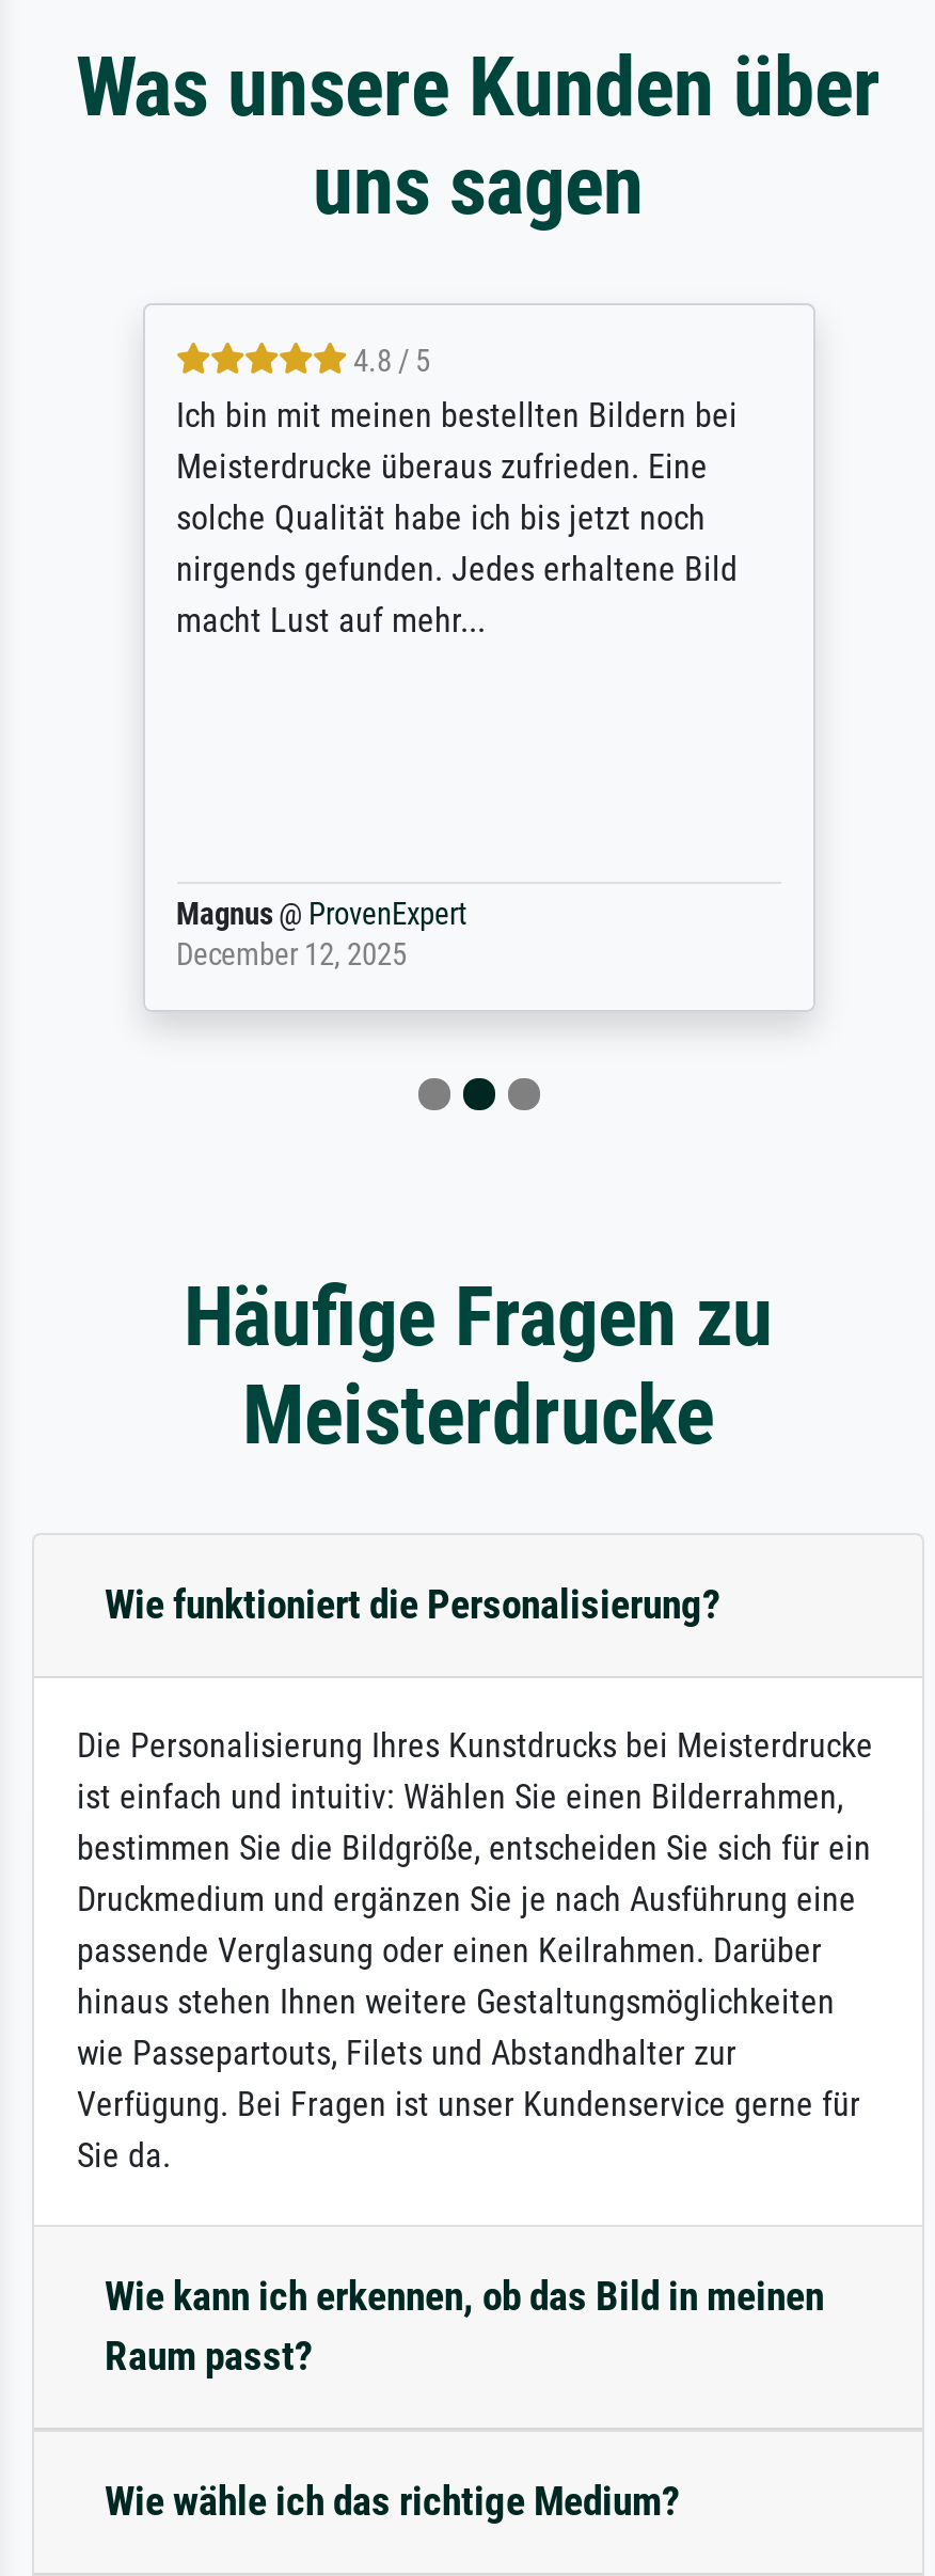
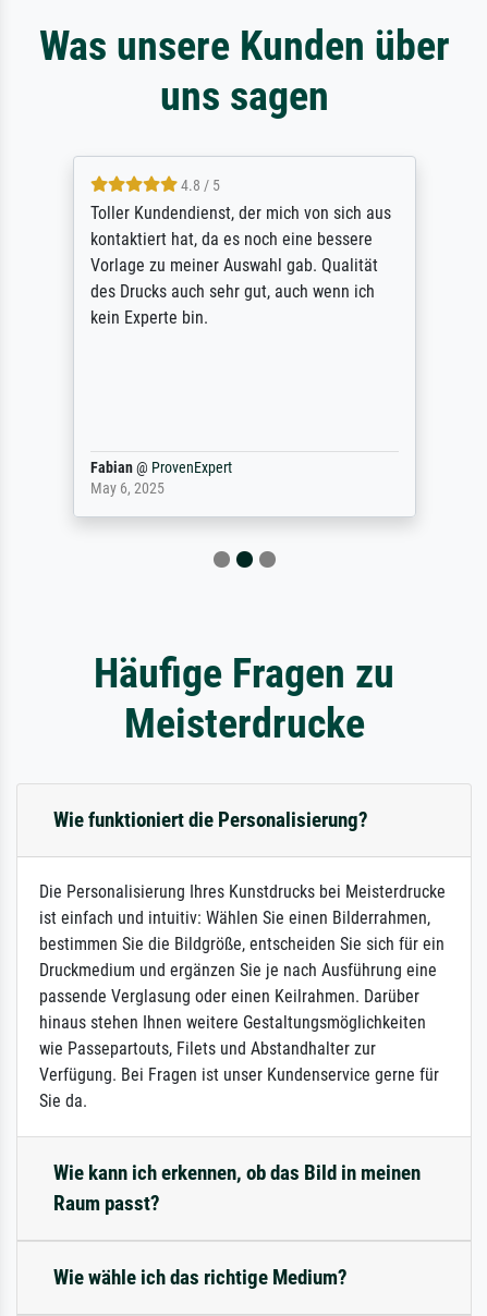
[176,394,738,640] Ich bin mit meinen bestellten Bildern bei | Meisterdrucke überaus zufrieden. Eine | solche Qualität habe ich bis jetzt noch | nirgends gefunden. Jedes erhaltene Bild | macht Lust auf mehr... -> [90,203,391,328] Toller Kundendienst, der mich von sich aus | kontaktiert hat, da es noch eine bessere | Vorlage zu meiner Auswahl gab. Qualität | des Drucks auch sehr gut, auch wenn ich | kein Experte bin.
[176,896,466,973] Magnus @ ProvenExpert | December 12, 2025 -> [90,459,232,498] Fabian @ ProvenExpert | May 6, 2025

